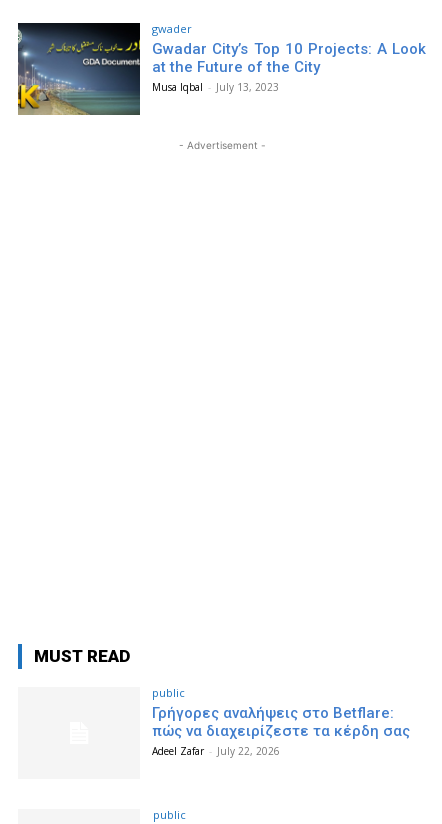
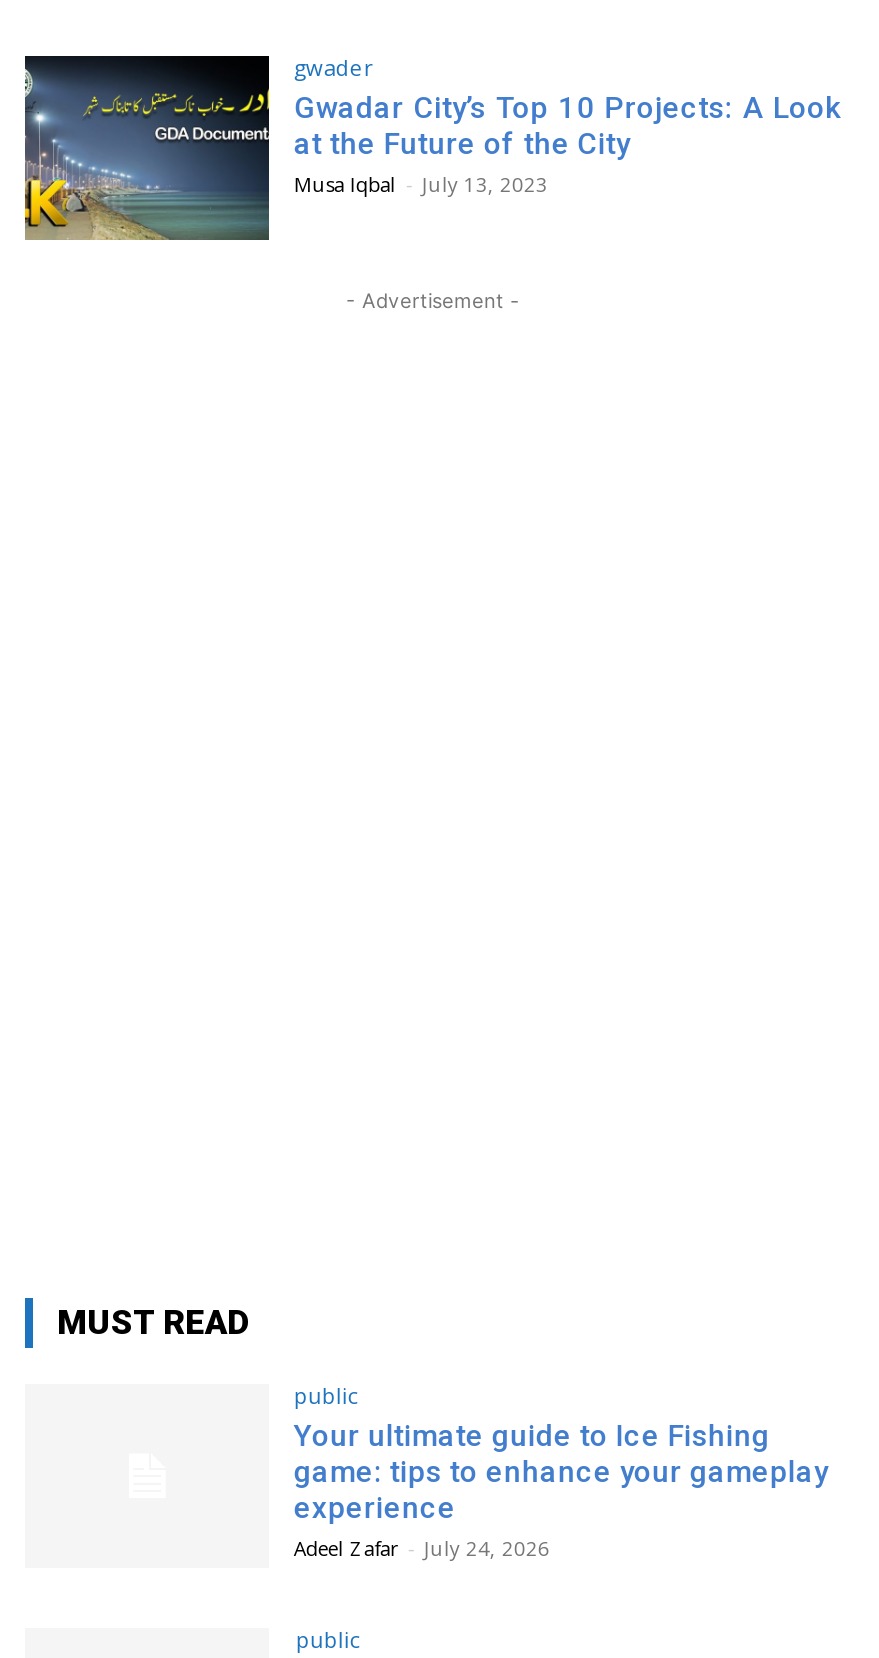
[152,704,410,758] Γρήγορες αναλήψεις στο Betflare: | πώς να διαχειρίζεστε τα κέρδη σας | Adeel Zafar - July 22, 2026 -> [294,1418,828,1562] Your ultimate guide to Ice Fishing | game: tips to enhance your gameplay | experience | Adeel Zafar - July 24, 2026

